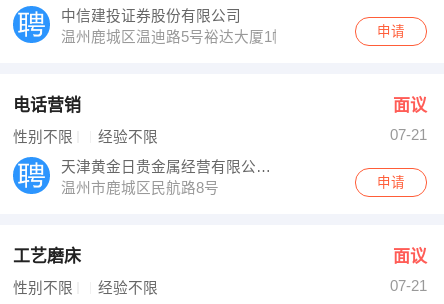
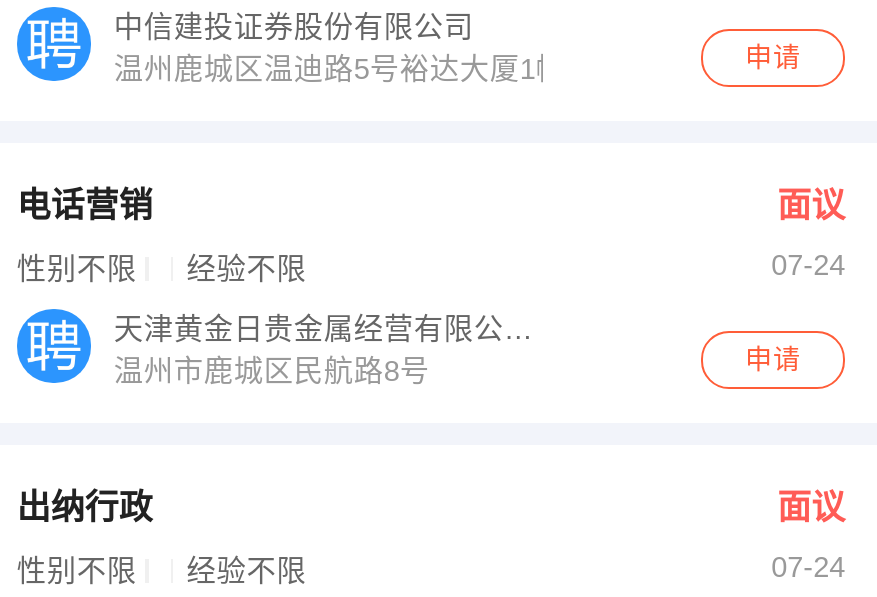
[390,127,427,143] 07-21 -> [771,250,845,282] 07-24
[13,247,81,266] 工艺磨床 -> [17,489,153,527] 出纳行政
[390,278,427,294] 07-21 -> [771,552,845,584] 07-24

